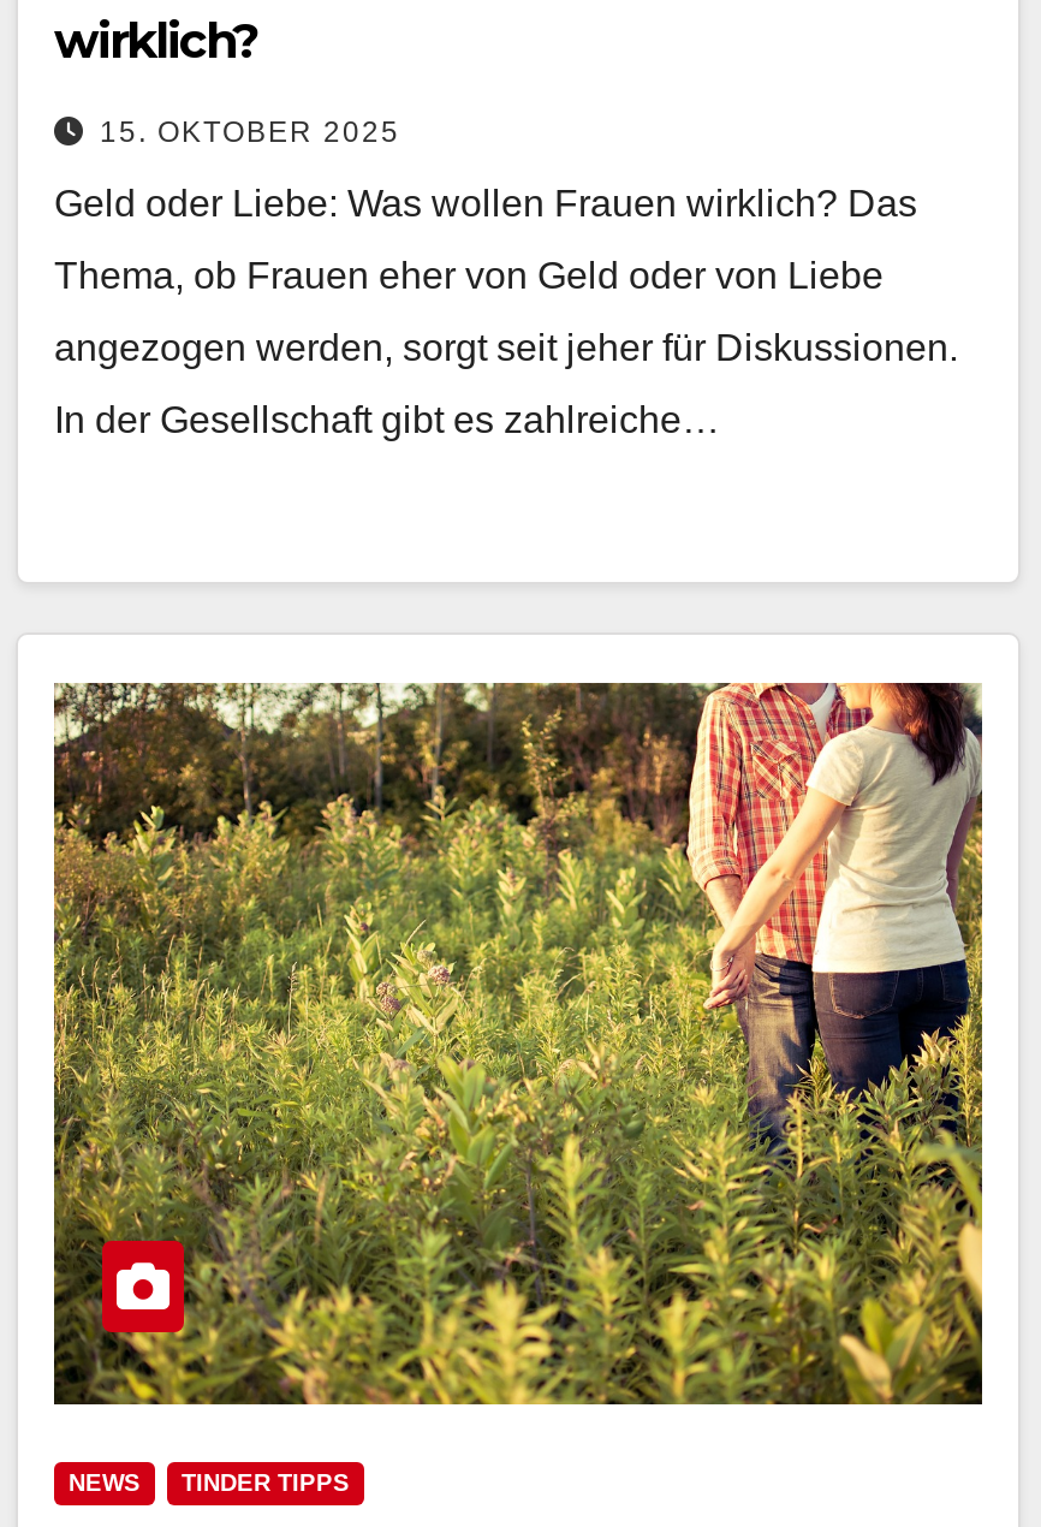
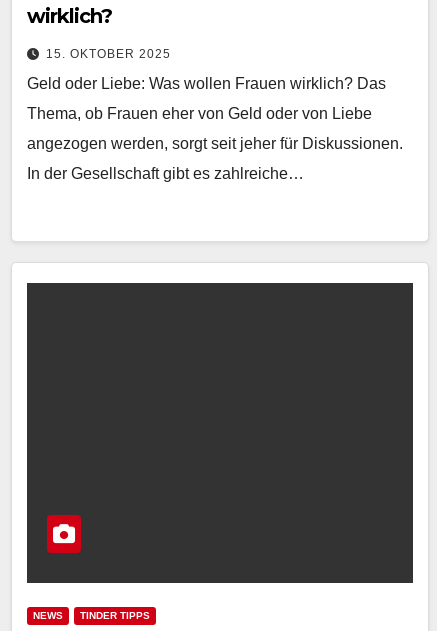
[52,681,985,1407] [image] -> none

